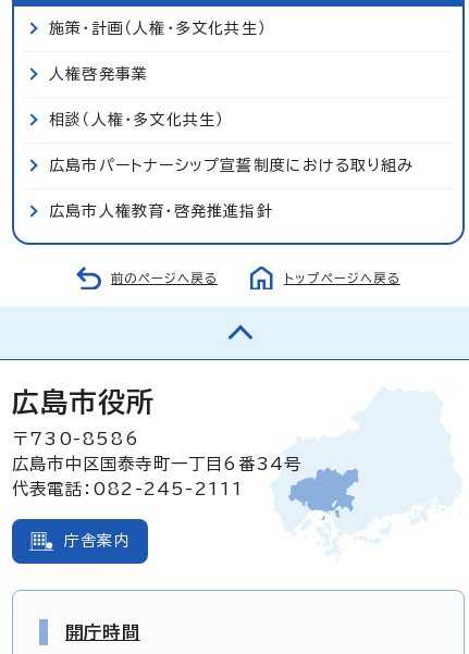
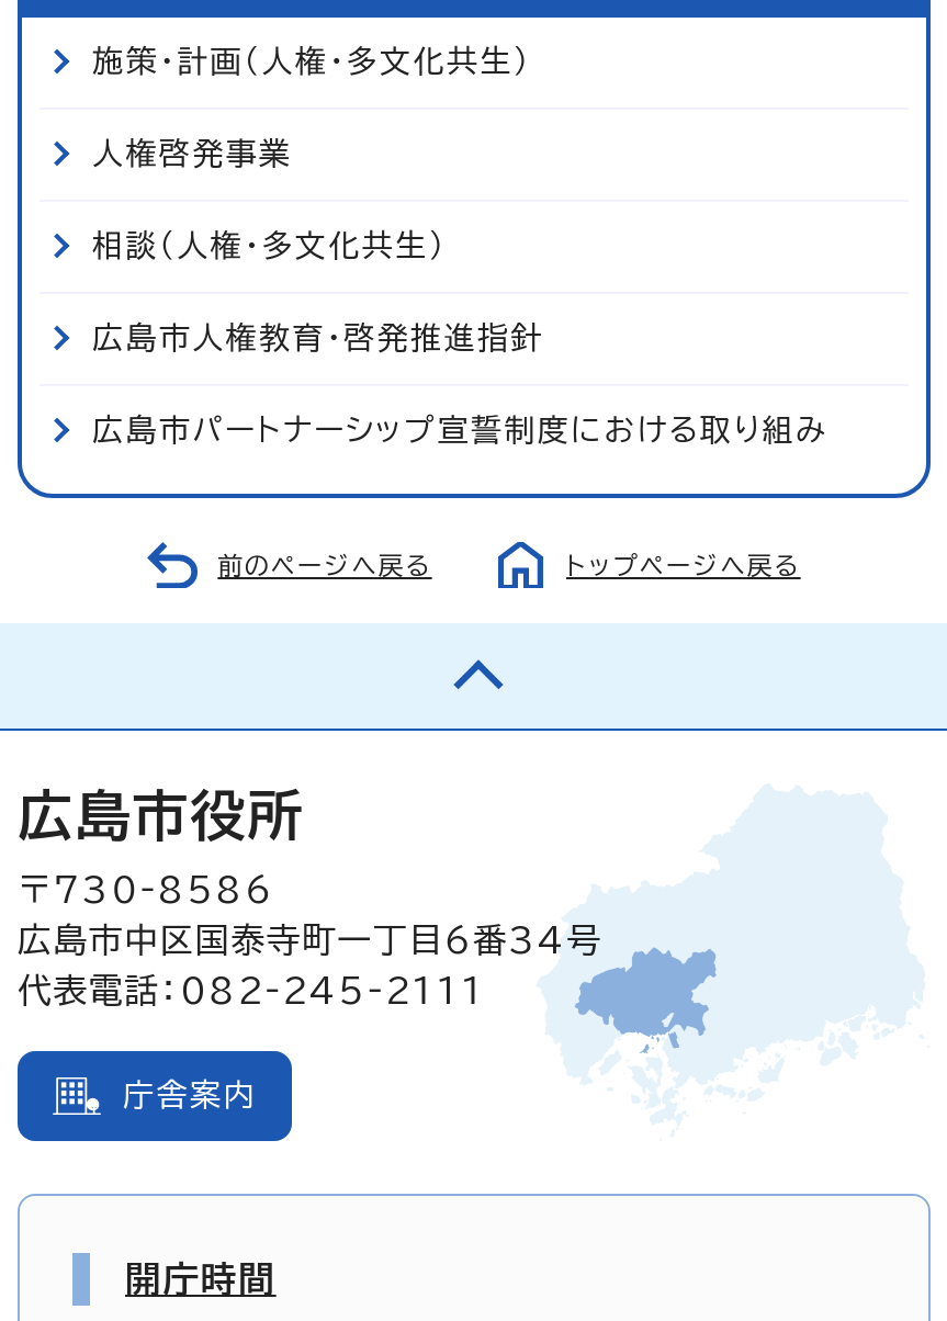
moved [49,157,414,172] -> [92,414,829,444]: 広島市パートナーシップ宣誓制度における取り組み
moved [49,203,273,218] -> [92,321,544,352]: 広島市人権教育・啓発推進指針

